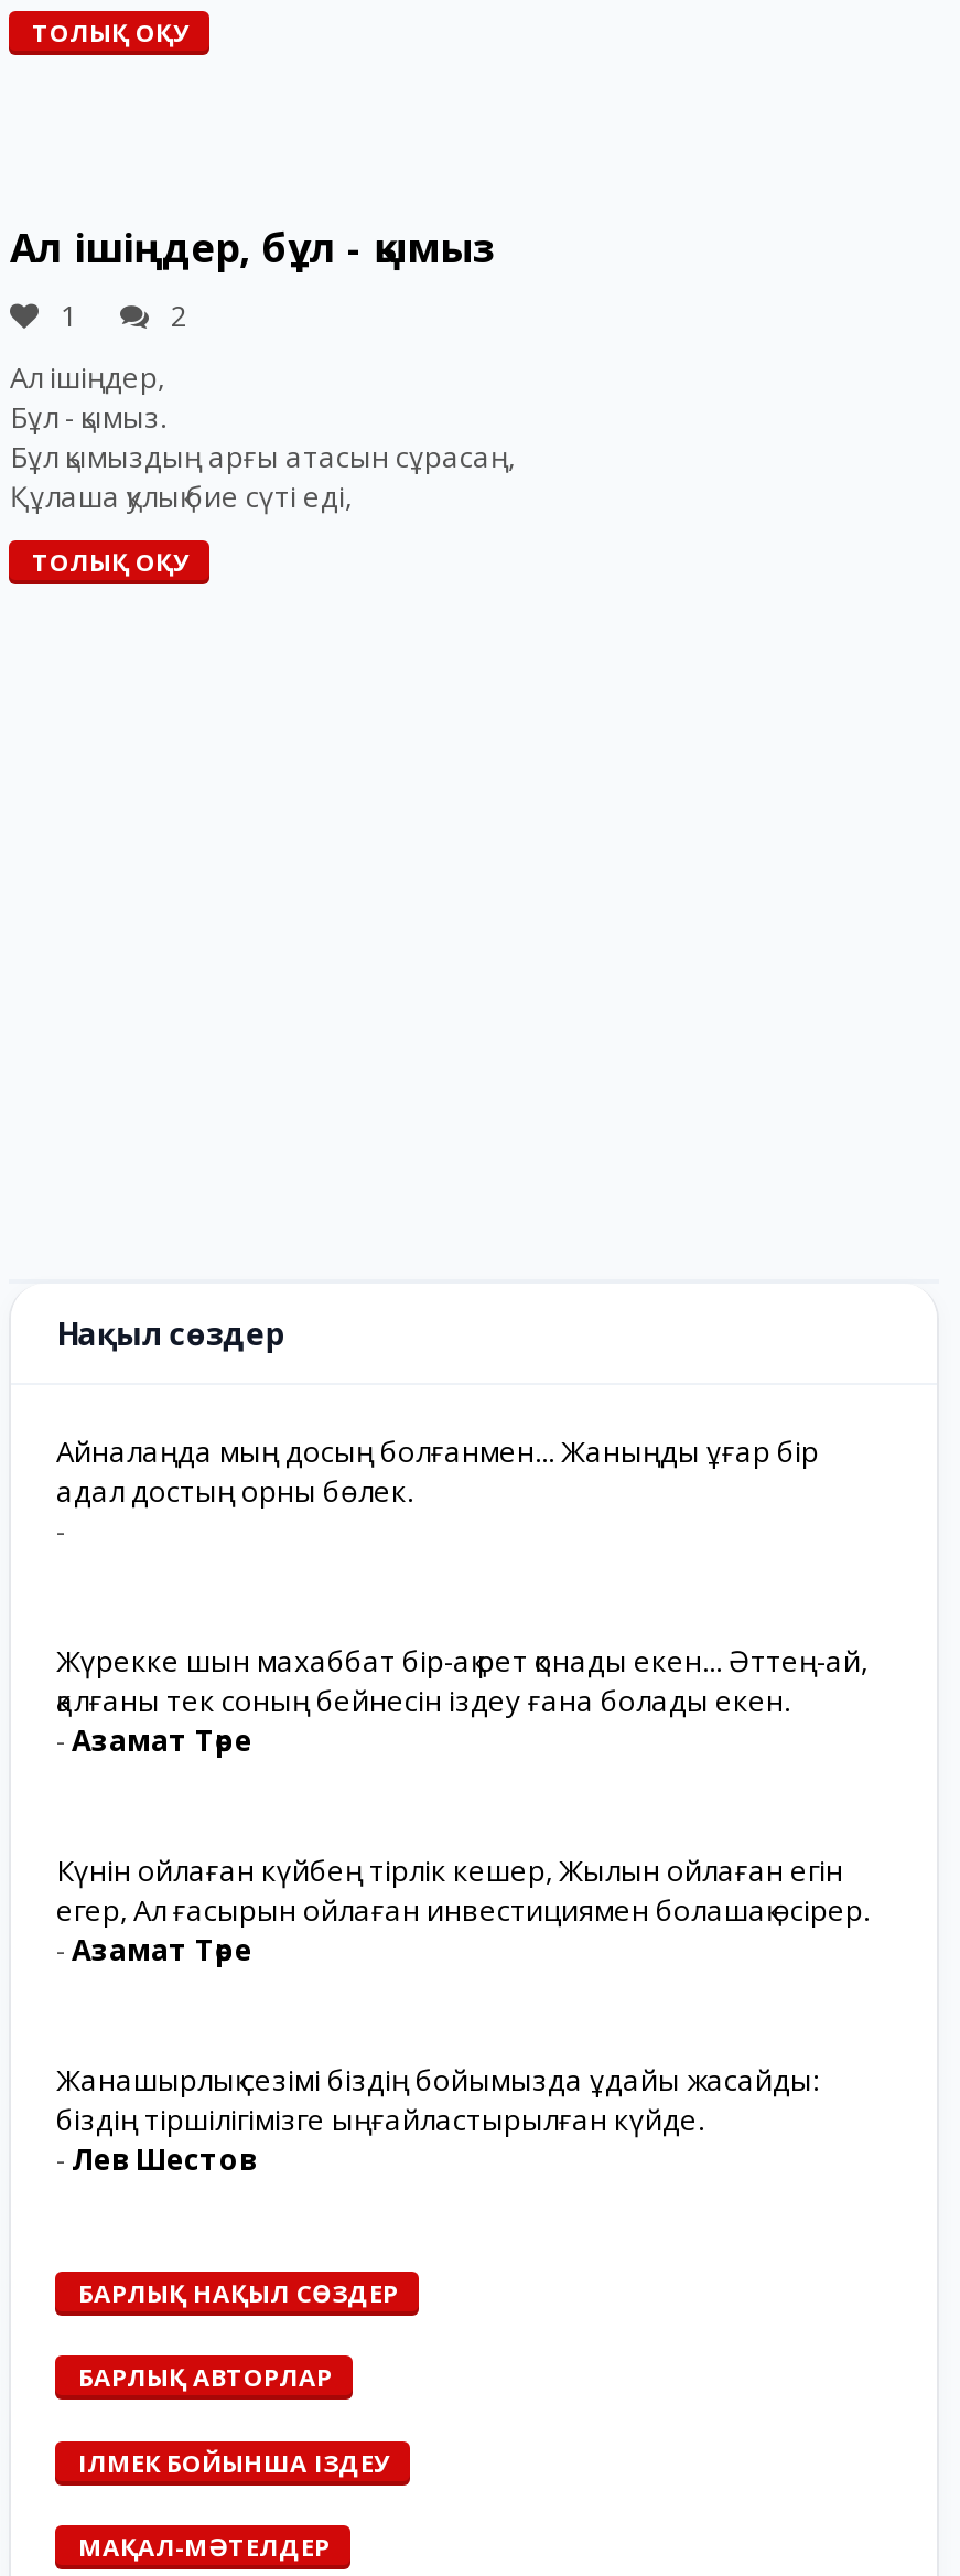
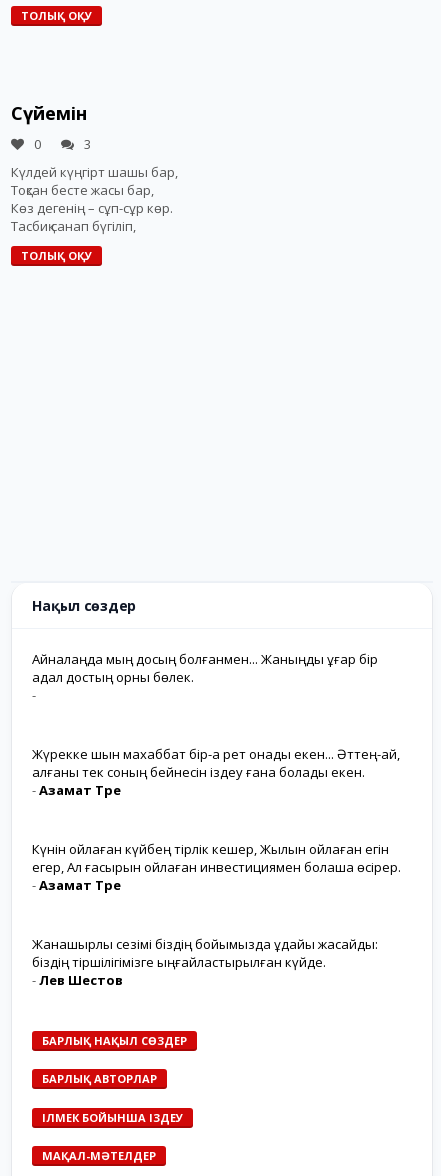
[10,221,495,335] Ал ішіңдер, бұл - қымыз | 1 | 2 -> [11,101,91,153] Сүйемін | 0 | 3
[10,357,514,516] Ал ішіңдер, | Бұл - қымыз. | Бұл қымыздың арғы атасын сұрасаң, | Құлаша қулық бие сүті еді, -> [11,163,178,235] Күлдей күңгірт шашы бар, | Тоқсан бесте жасы бар, | Көз дегенің – сұп-сұр көр. | Тасбиқ санап бүгіліп,

